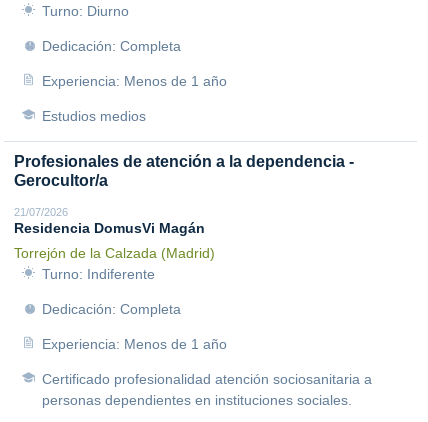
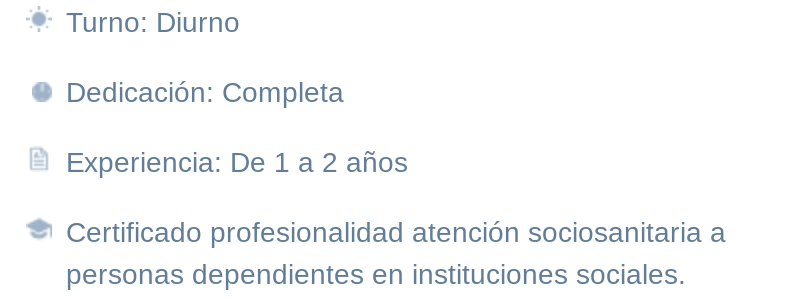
[14,73,354,352] Experiencia: Menos de 1 año | Estudios medios | Profesionales de atención a la dependencia - | Gerocultor/a | 21/07/2026 | Residencia DomusVi Magán | Torrejón de la Calzada (Madrid) | Turno: Indiferente | Dedicación: Completa | Experiencia: Menos de 1 año -> [66,146,408,178] Experiencia: De 1 a 2 años

